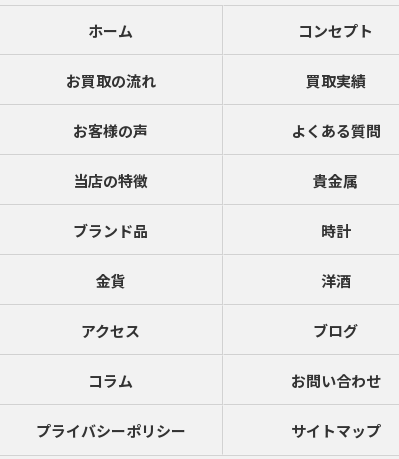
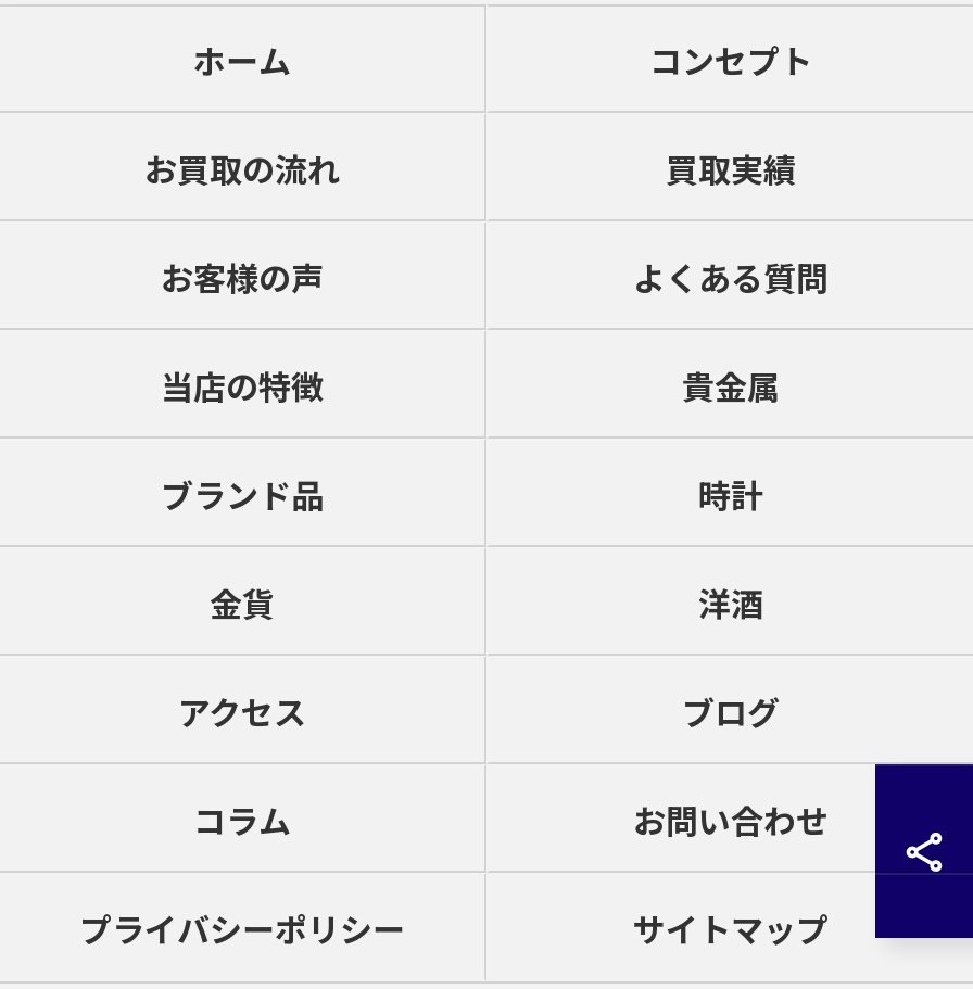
none -> [873,762,966,942] [image]

